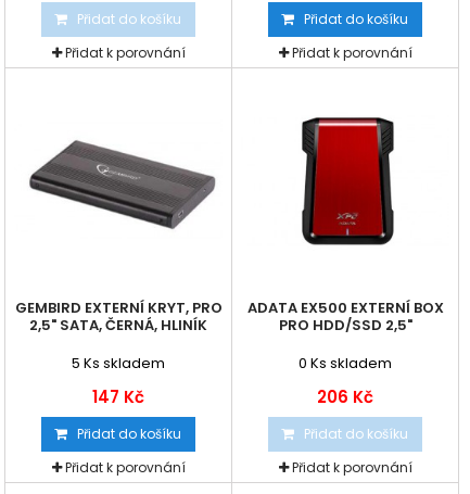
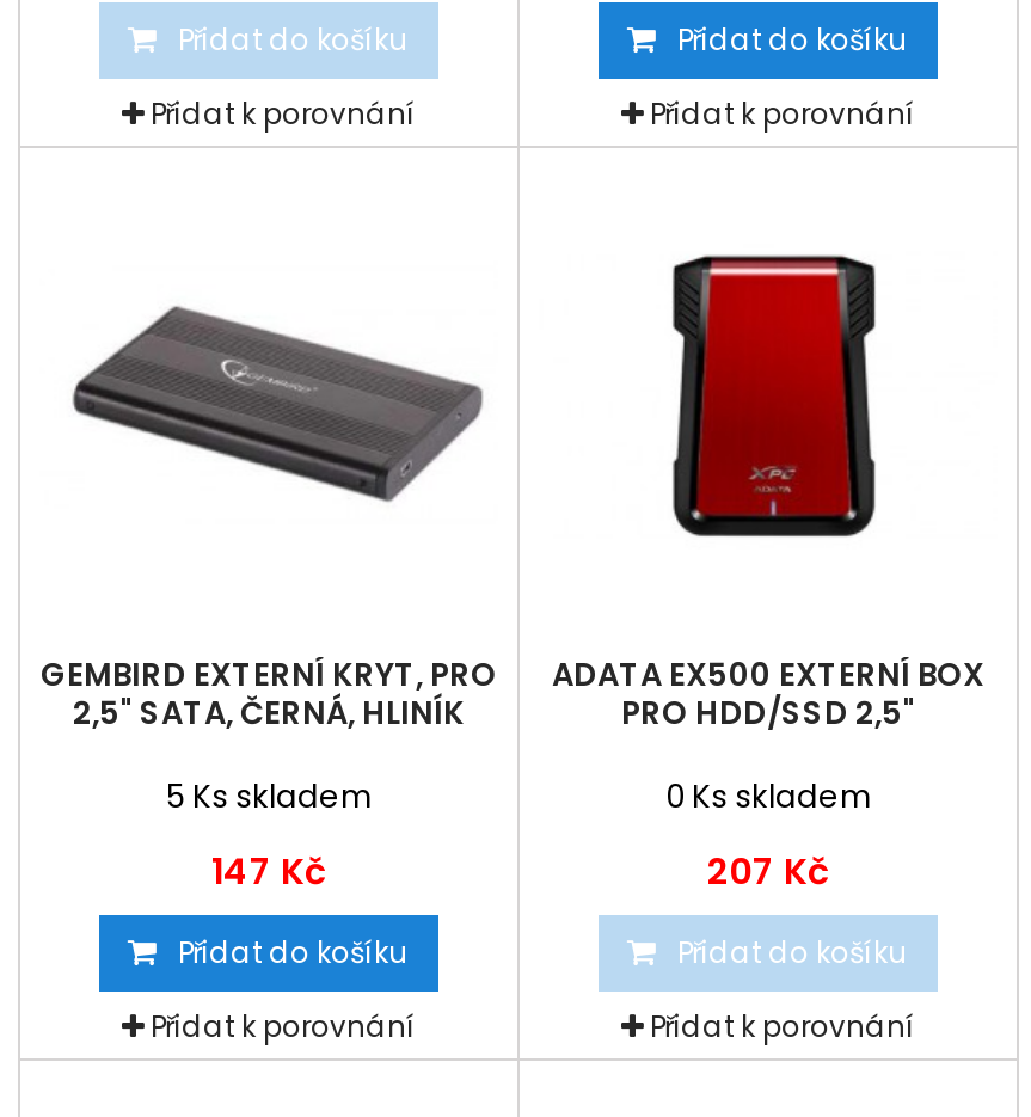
[317,385,373,408] 206 Kč -> [707,846,829,896] 207 Kč

